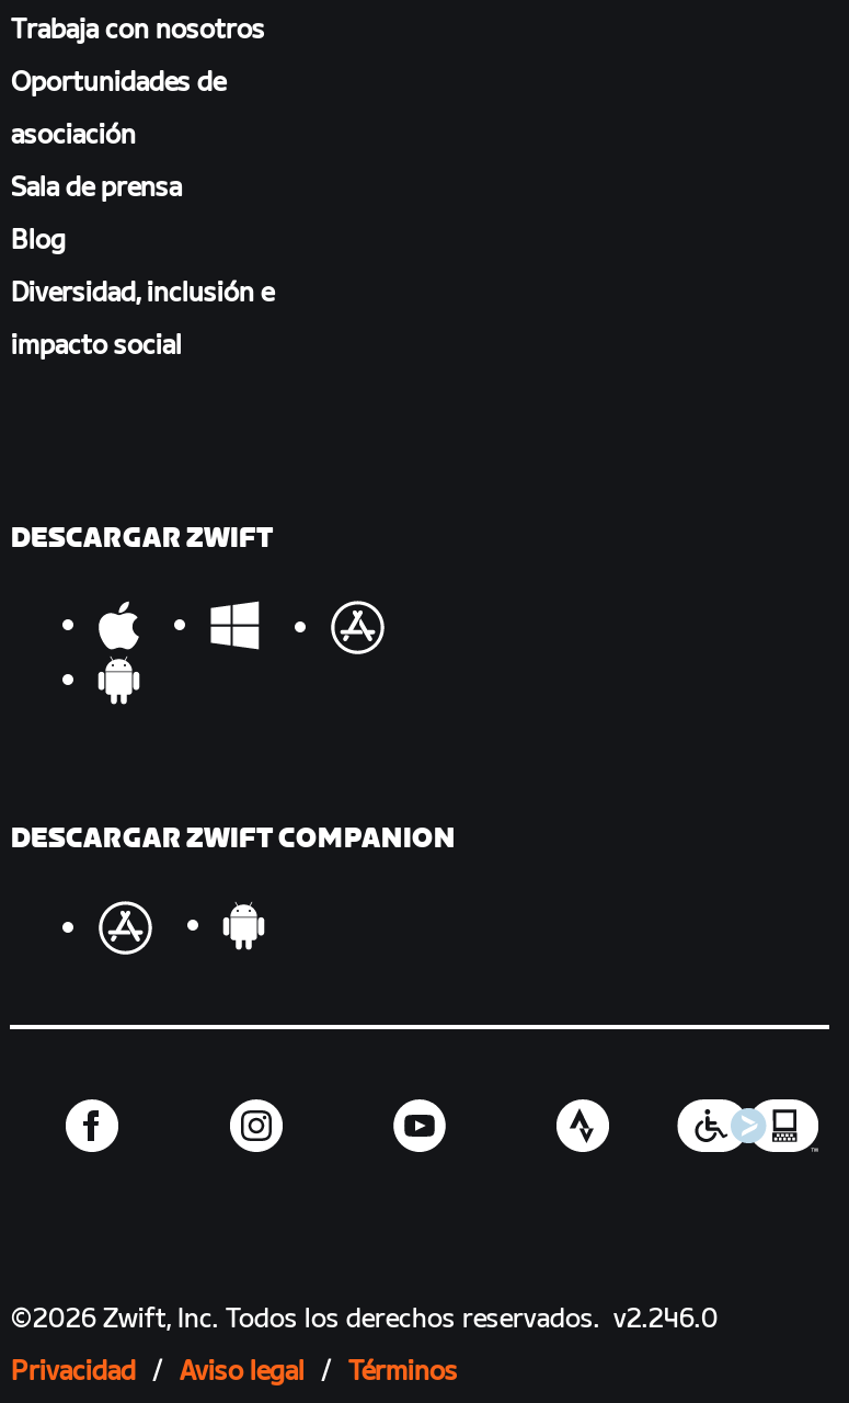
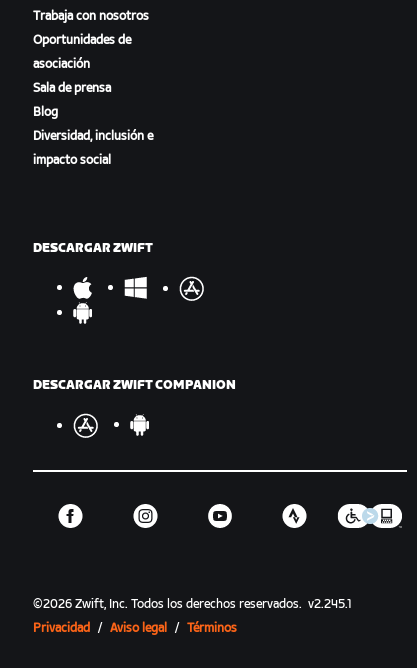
[11,1303,718,1336] ©2026 Zwift, Inc. Todos los derechos reservados. v2.246.0 -> [33,597,352,612] ©2026 Zwift, Inc. Todos los derechos reservados. v2.245.1

